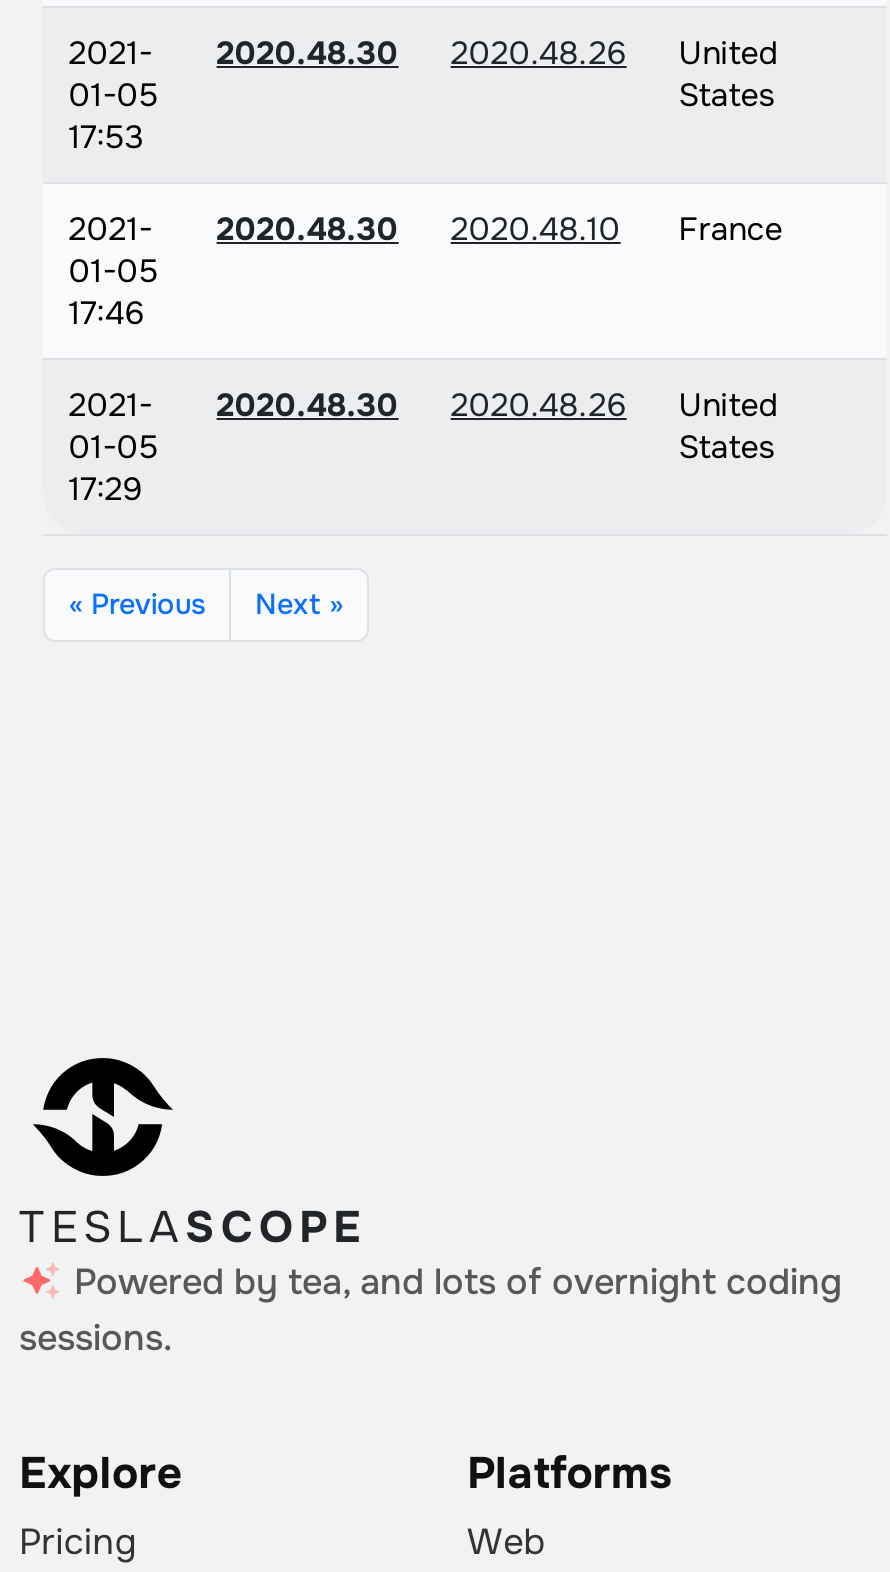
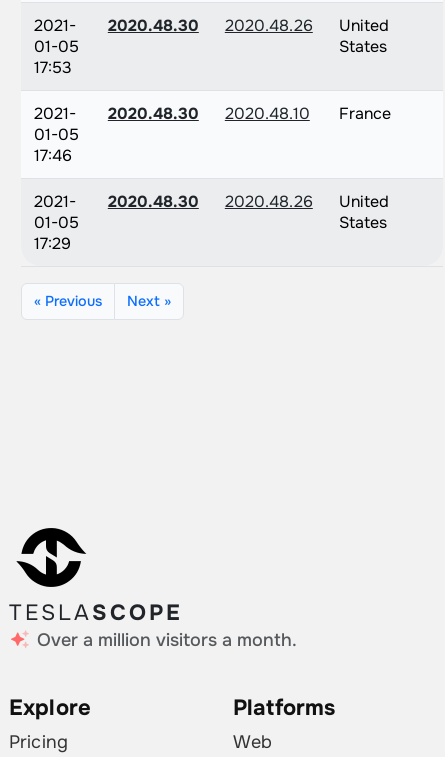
[19,1261,842,1361] Powered by tea, and lots of overnight coding | sessions. -> [31,629,296,651] Over a million visitors a month.

